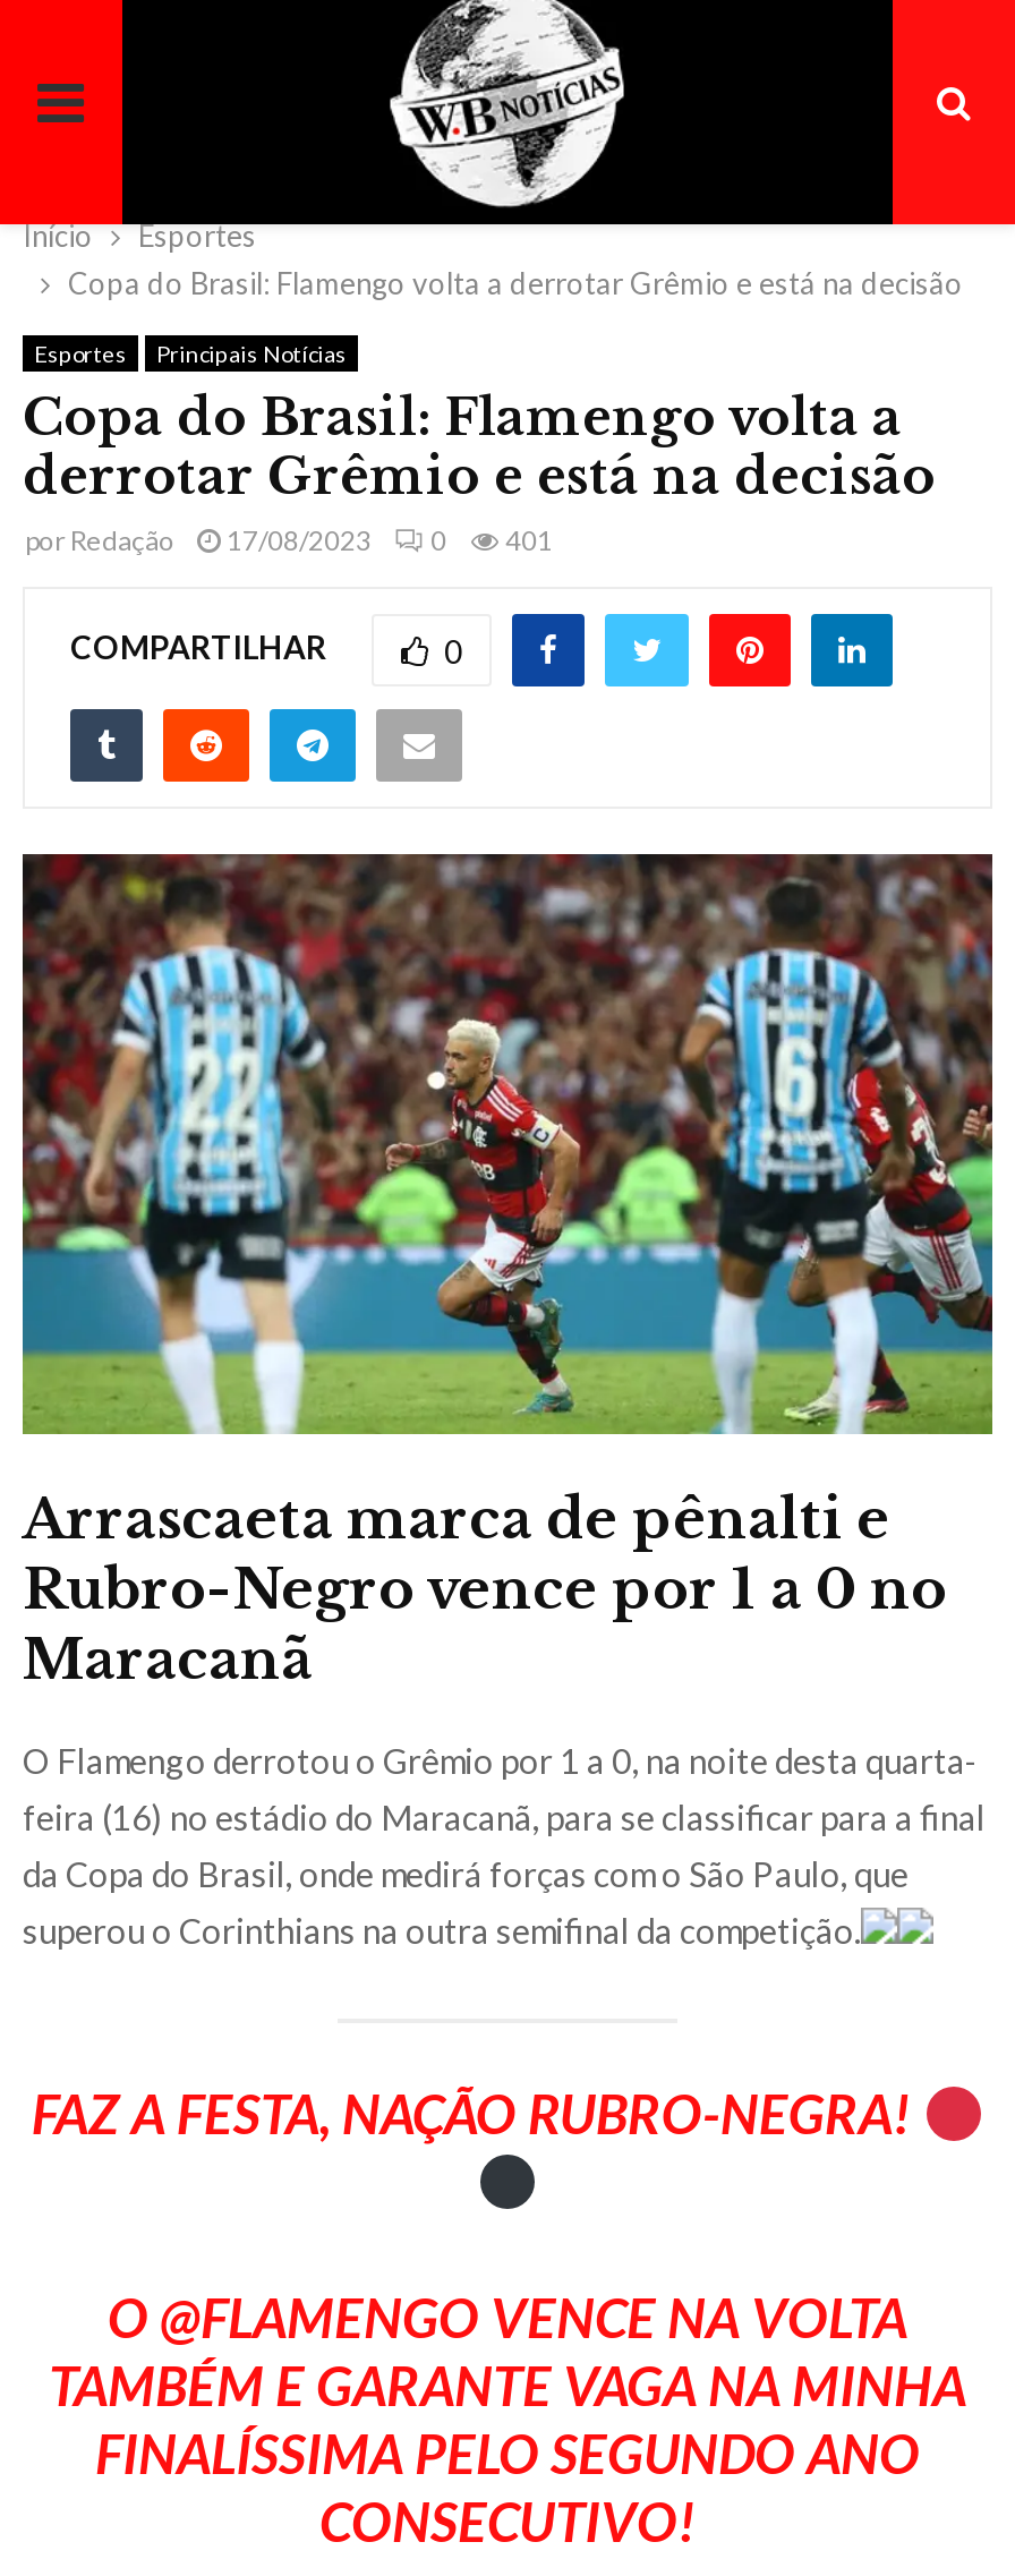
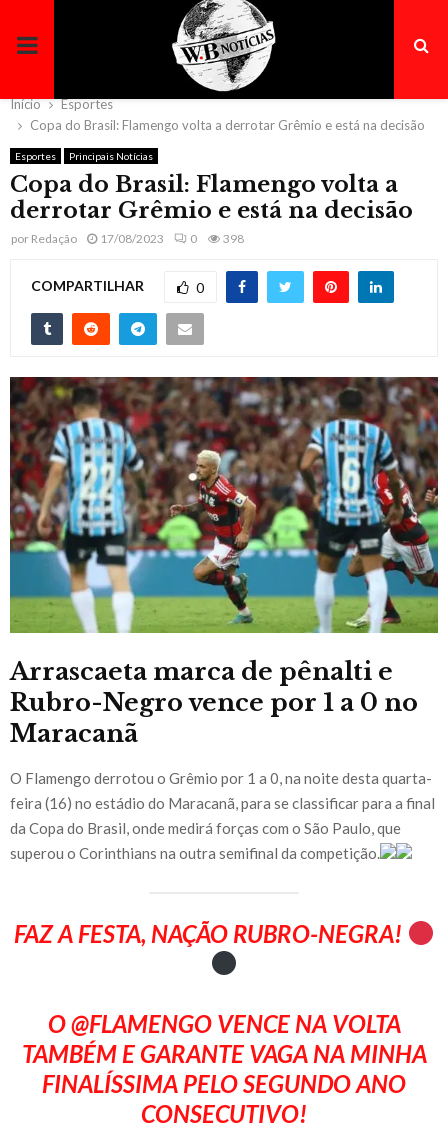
[25,523,553,557] por Redação 17/08/2023 0 401 -> [11,231,244,246] por Redação 17/08/2023 0 398

